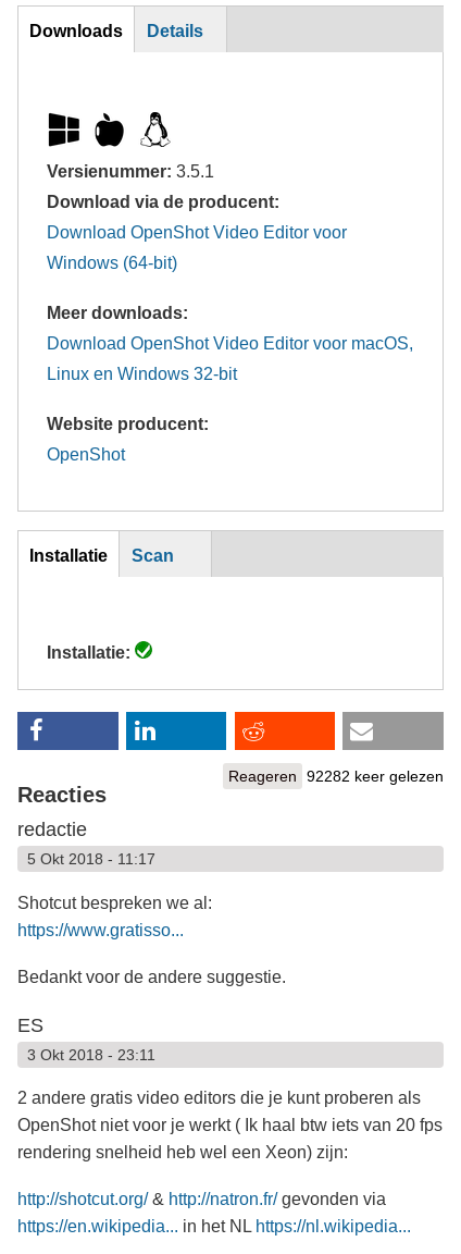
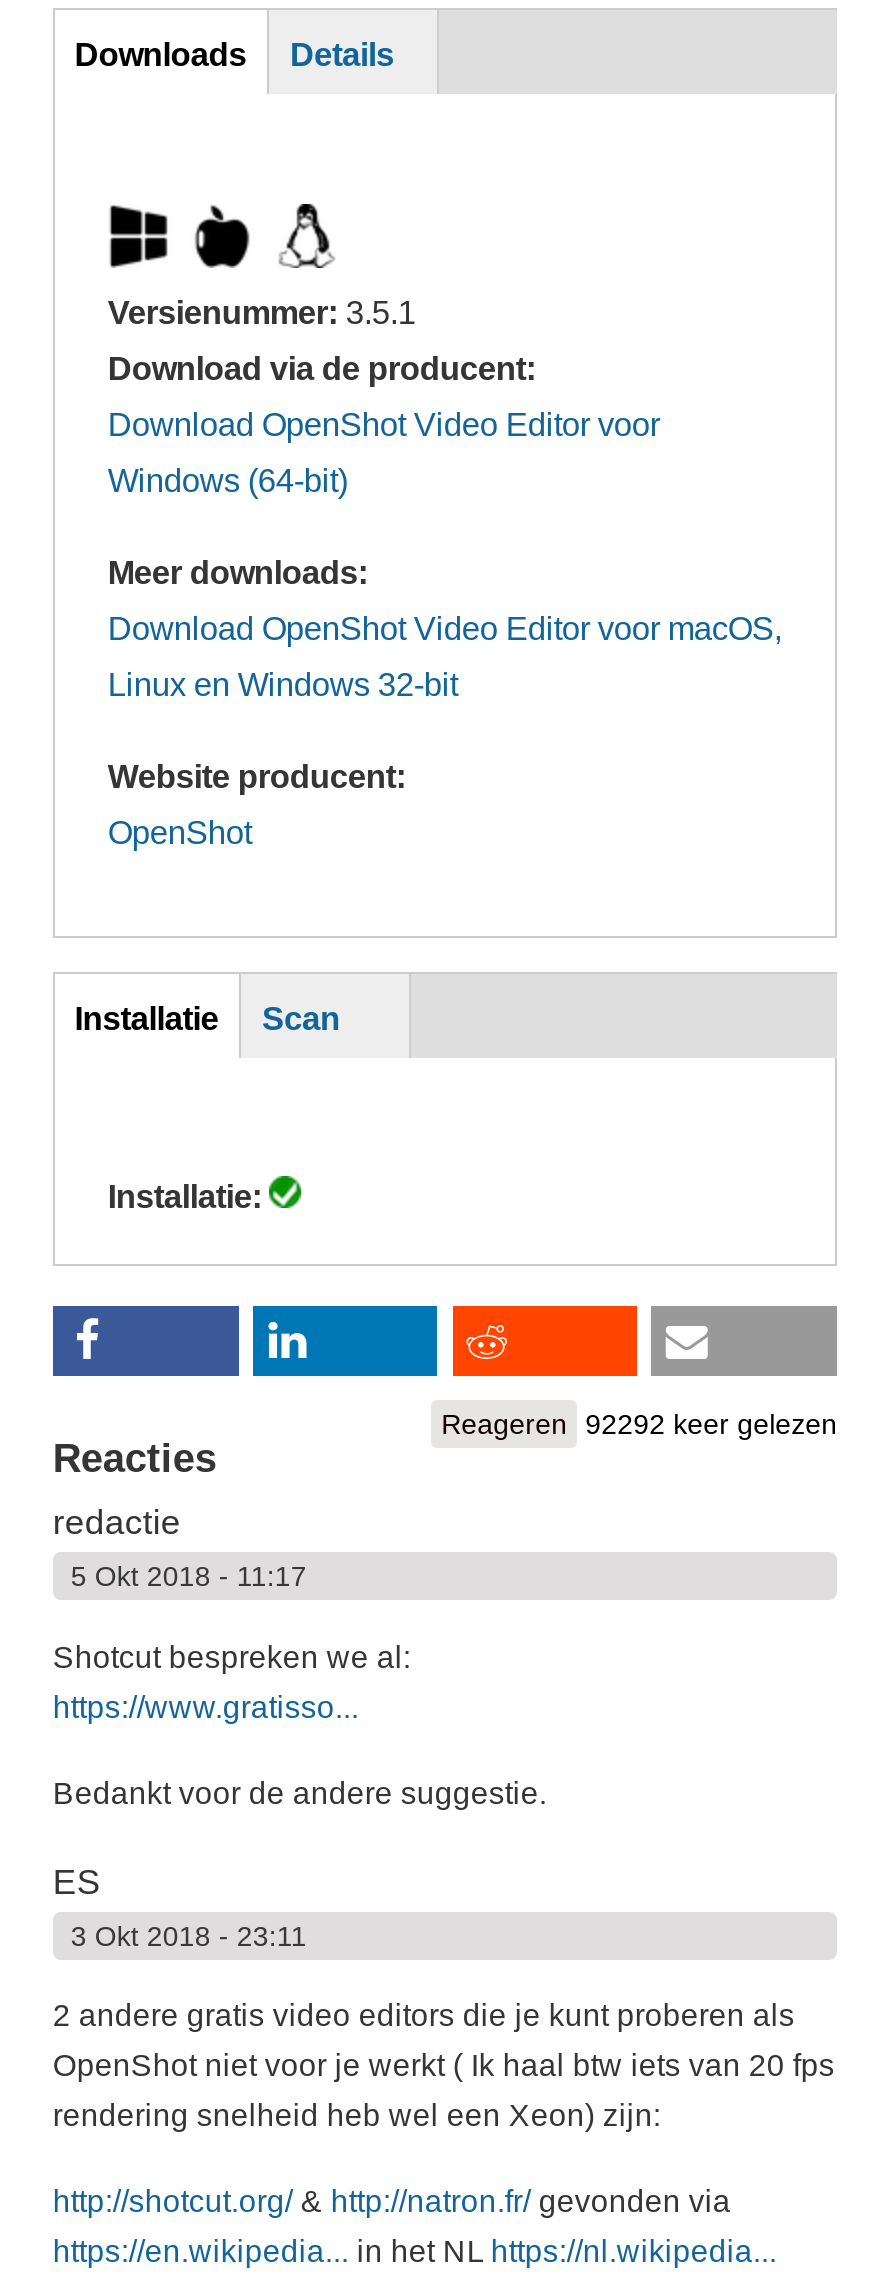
[228,768,444,785] Reageren 92282 keer gelezen -> [441,1408,837,1440] Reageren 92292 keer gelezen

